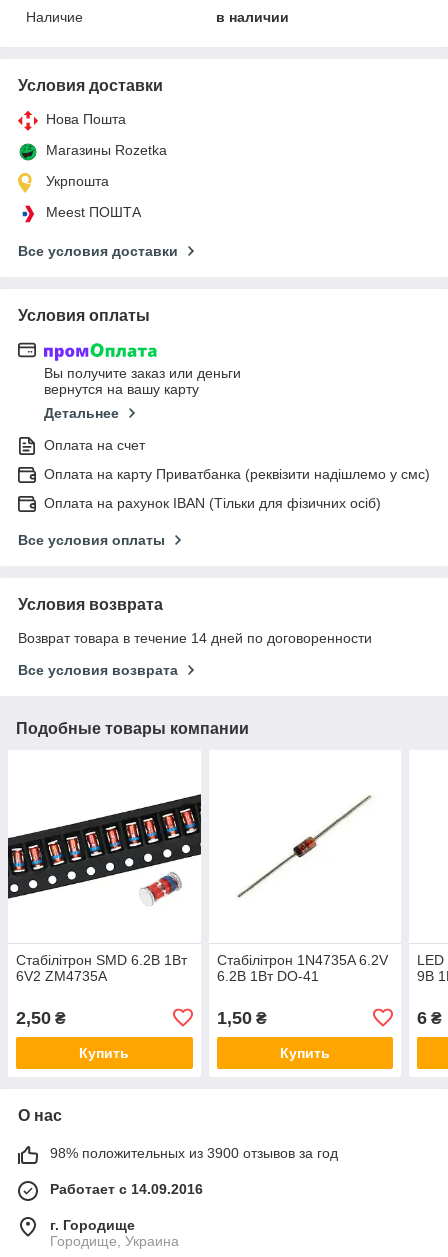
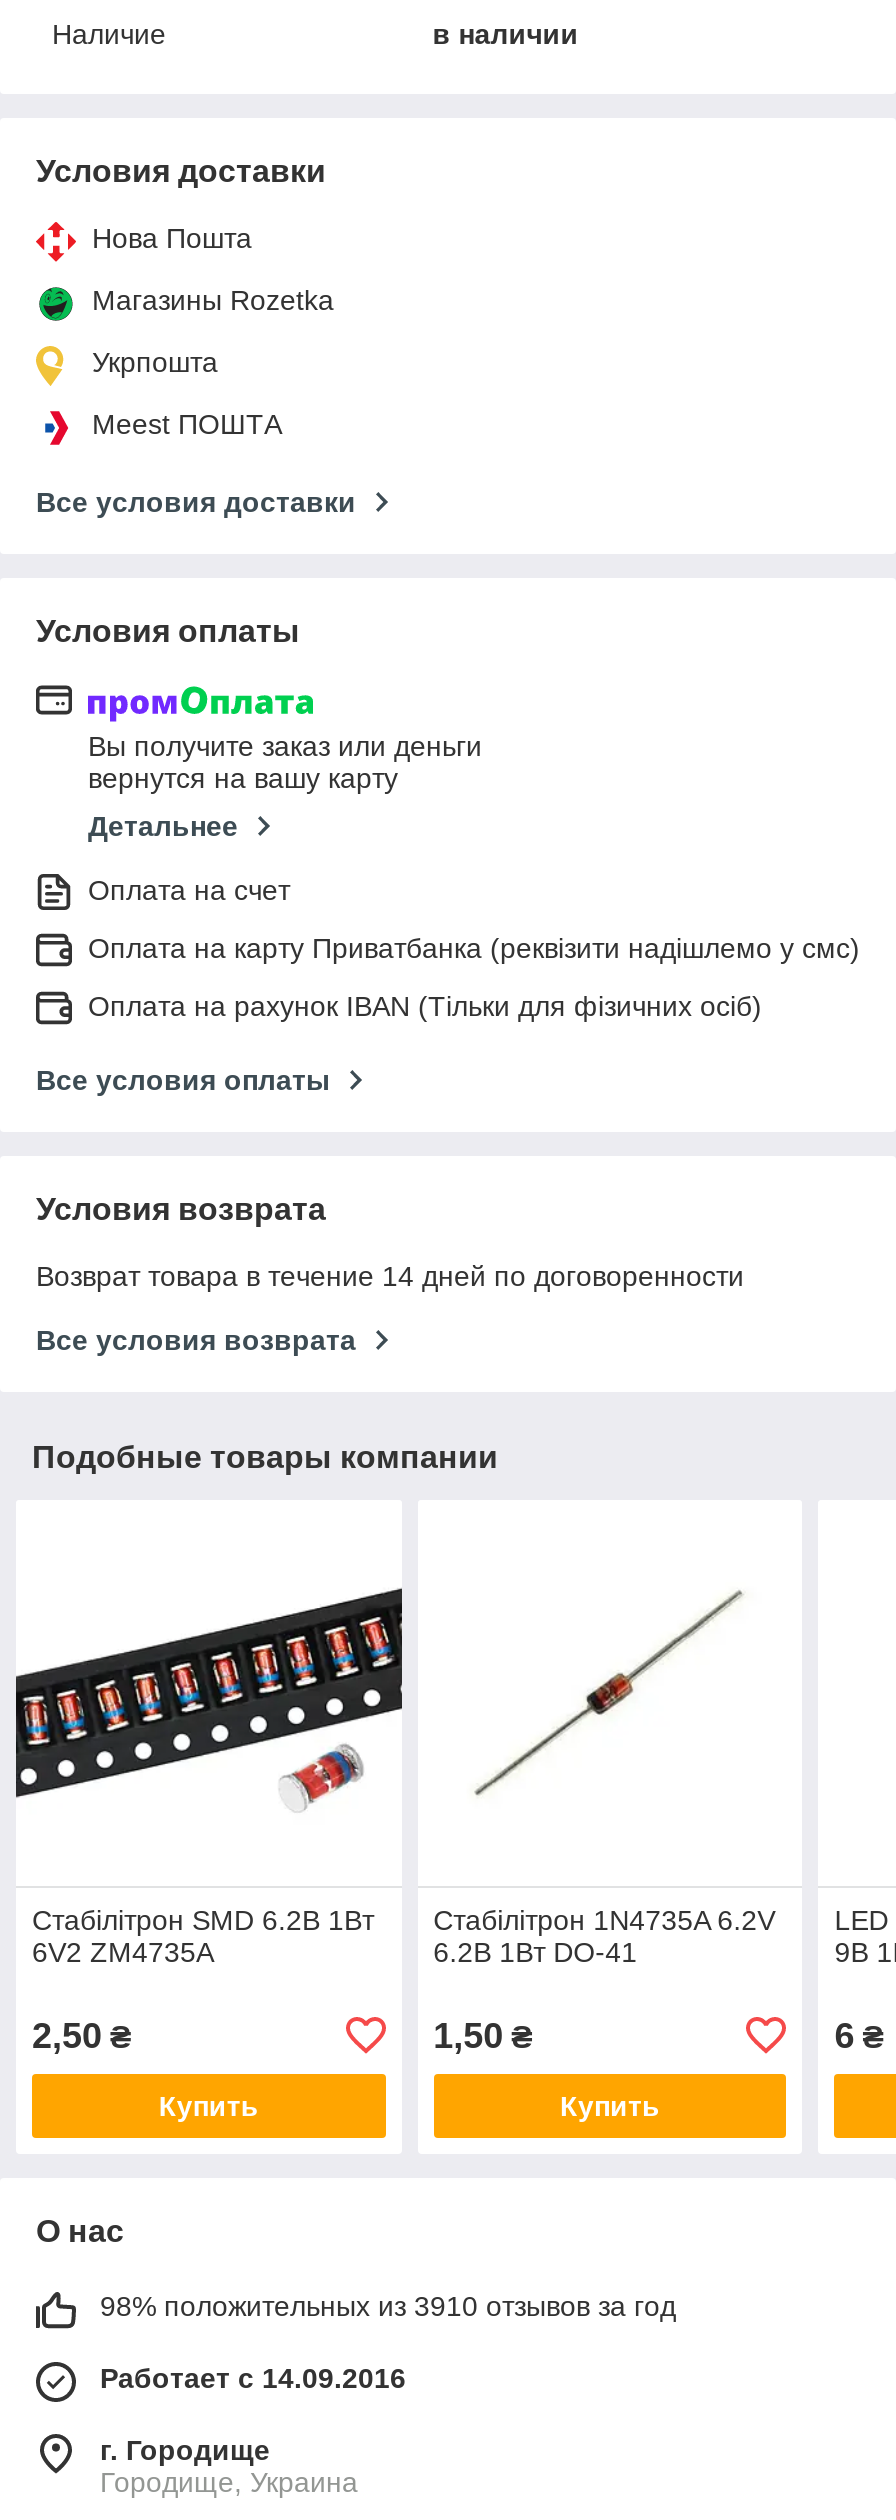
[50,1145,338,1161] 98% положительных из 3900 отзывов за год -> [100,2290,676,2322] 98% положительных из 3910 отзывов за год

